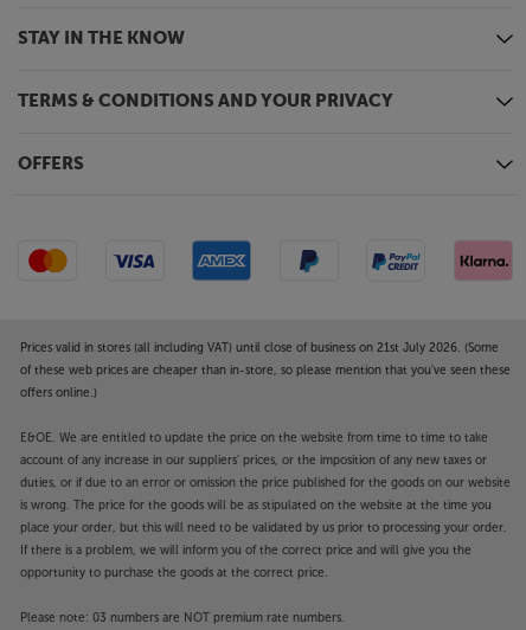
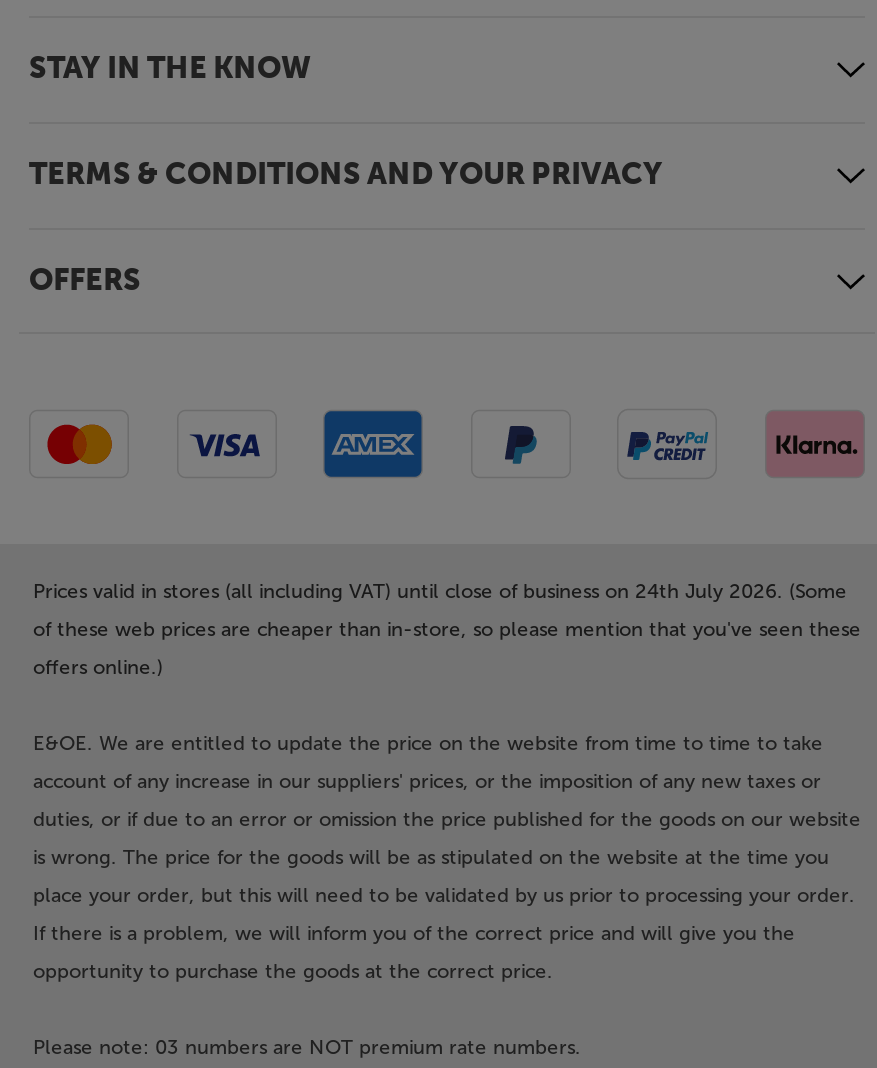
[20,341,499,355] Prices valid in stores (all including VAT) until close of business on 21st July 2026. (Some -> [33,580,847,604] Prices valid in stores (all including VAT) until close of business on 24th July 2026. (Some

